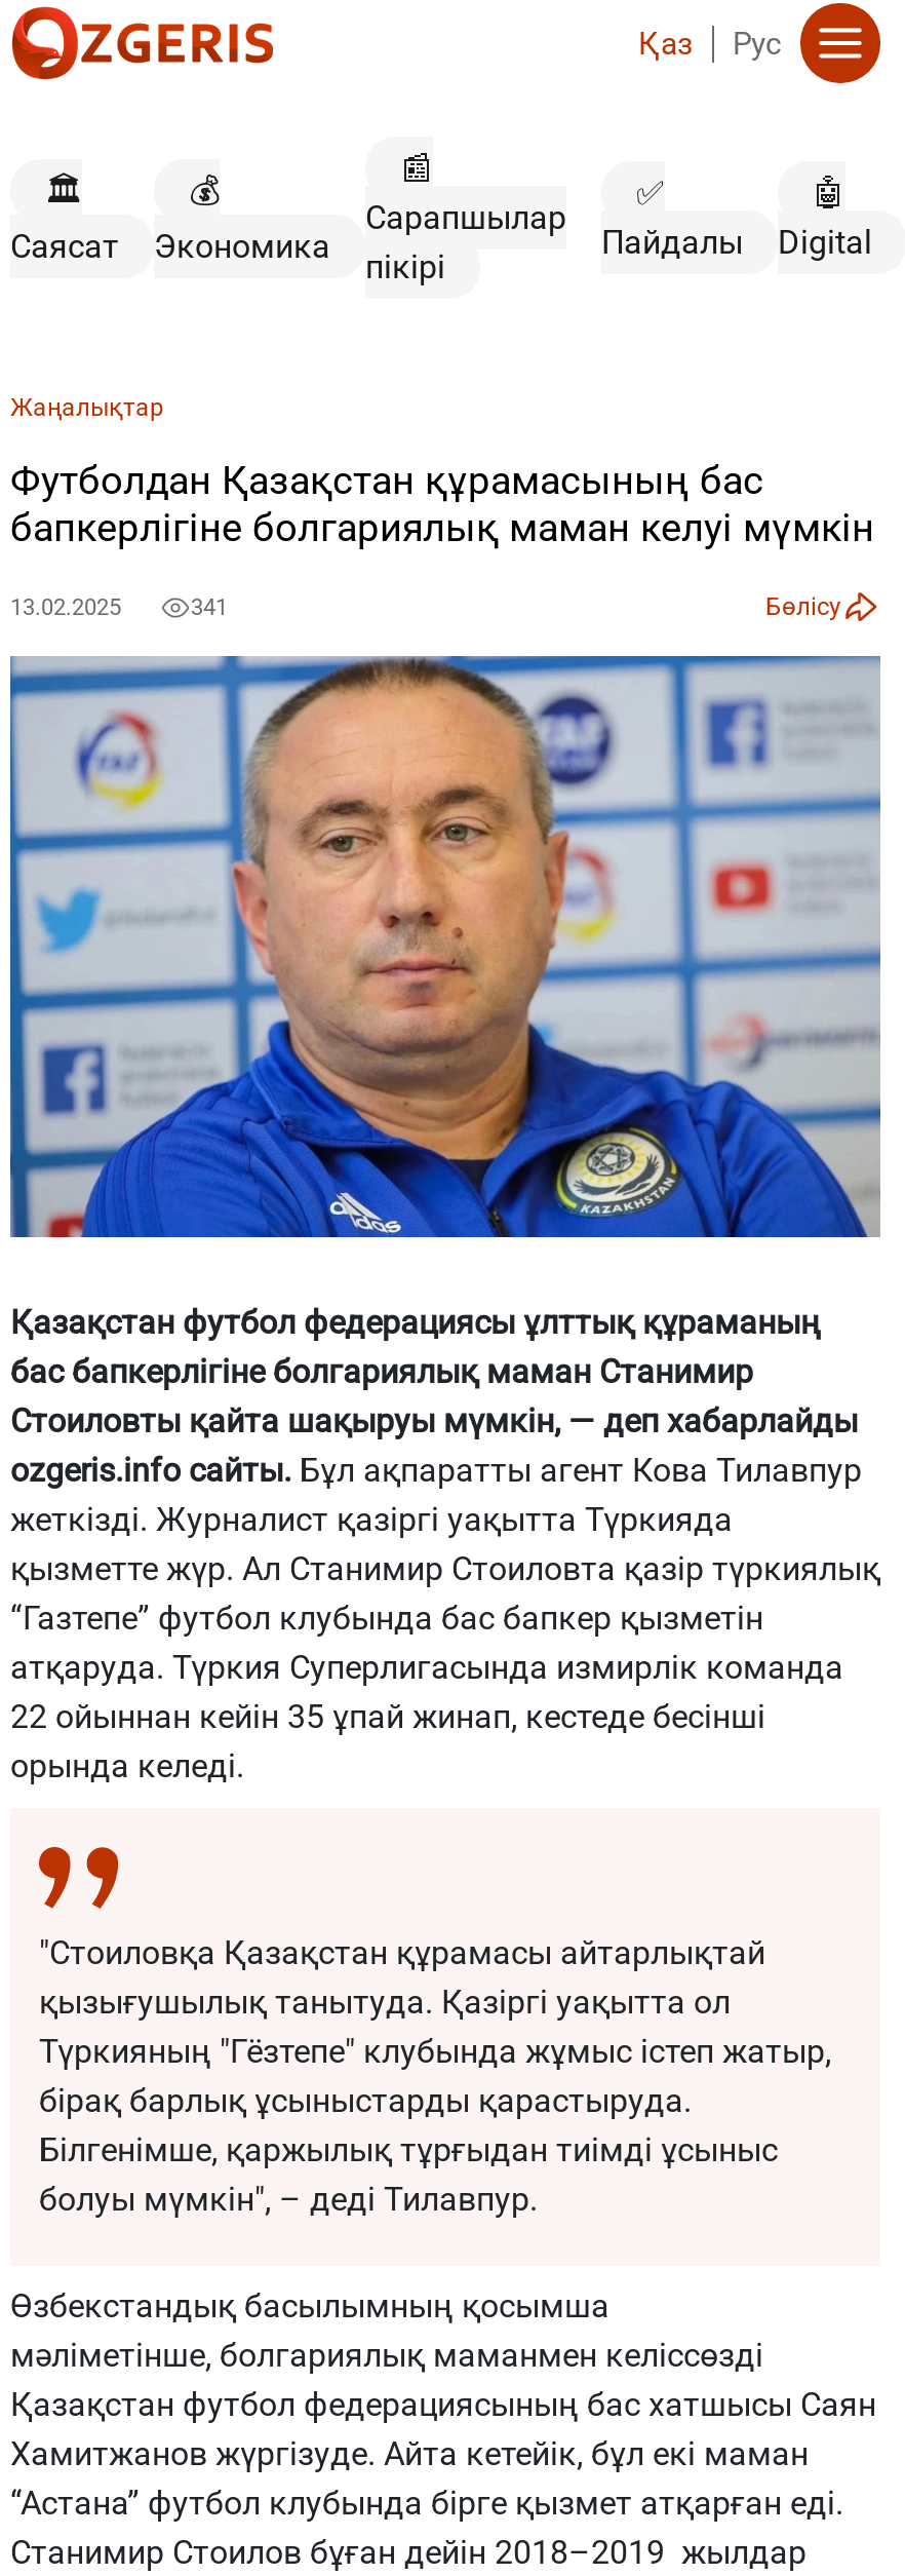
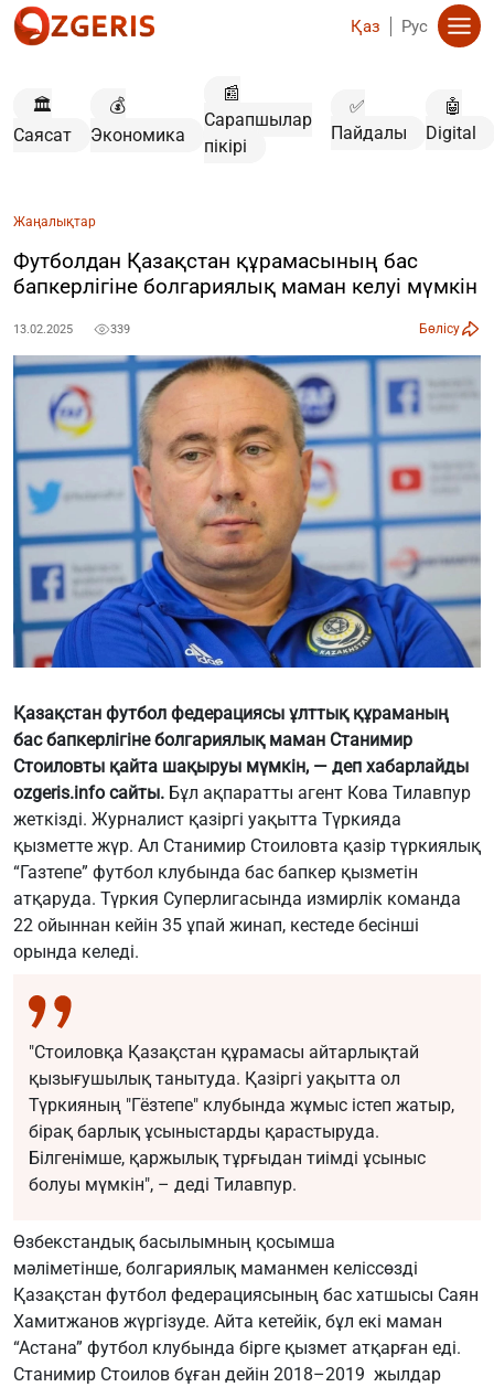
[191,593,228,620] 341 -> [110,322,130,336] 339

